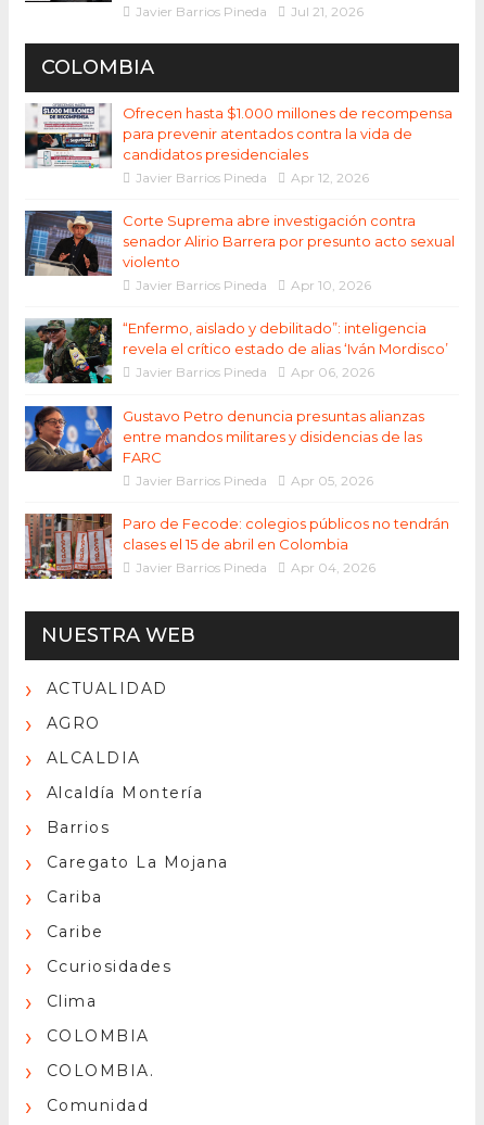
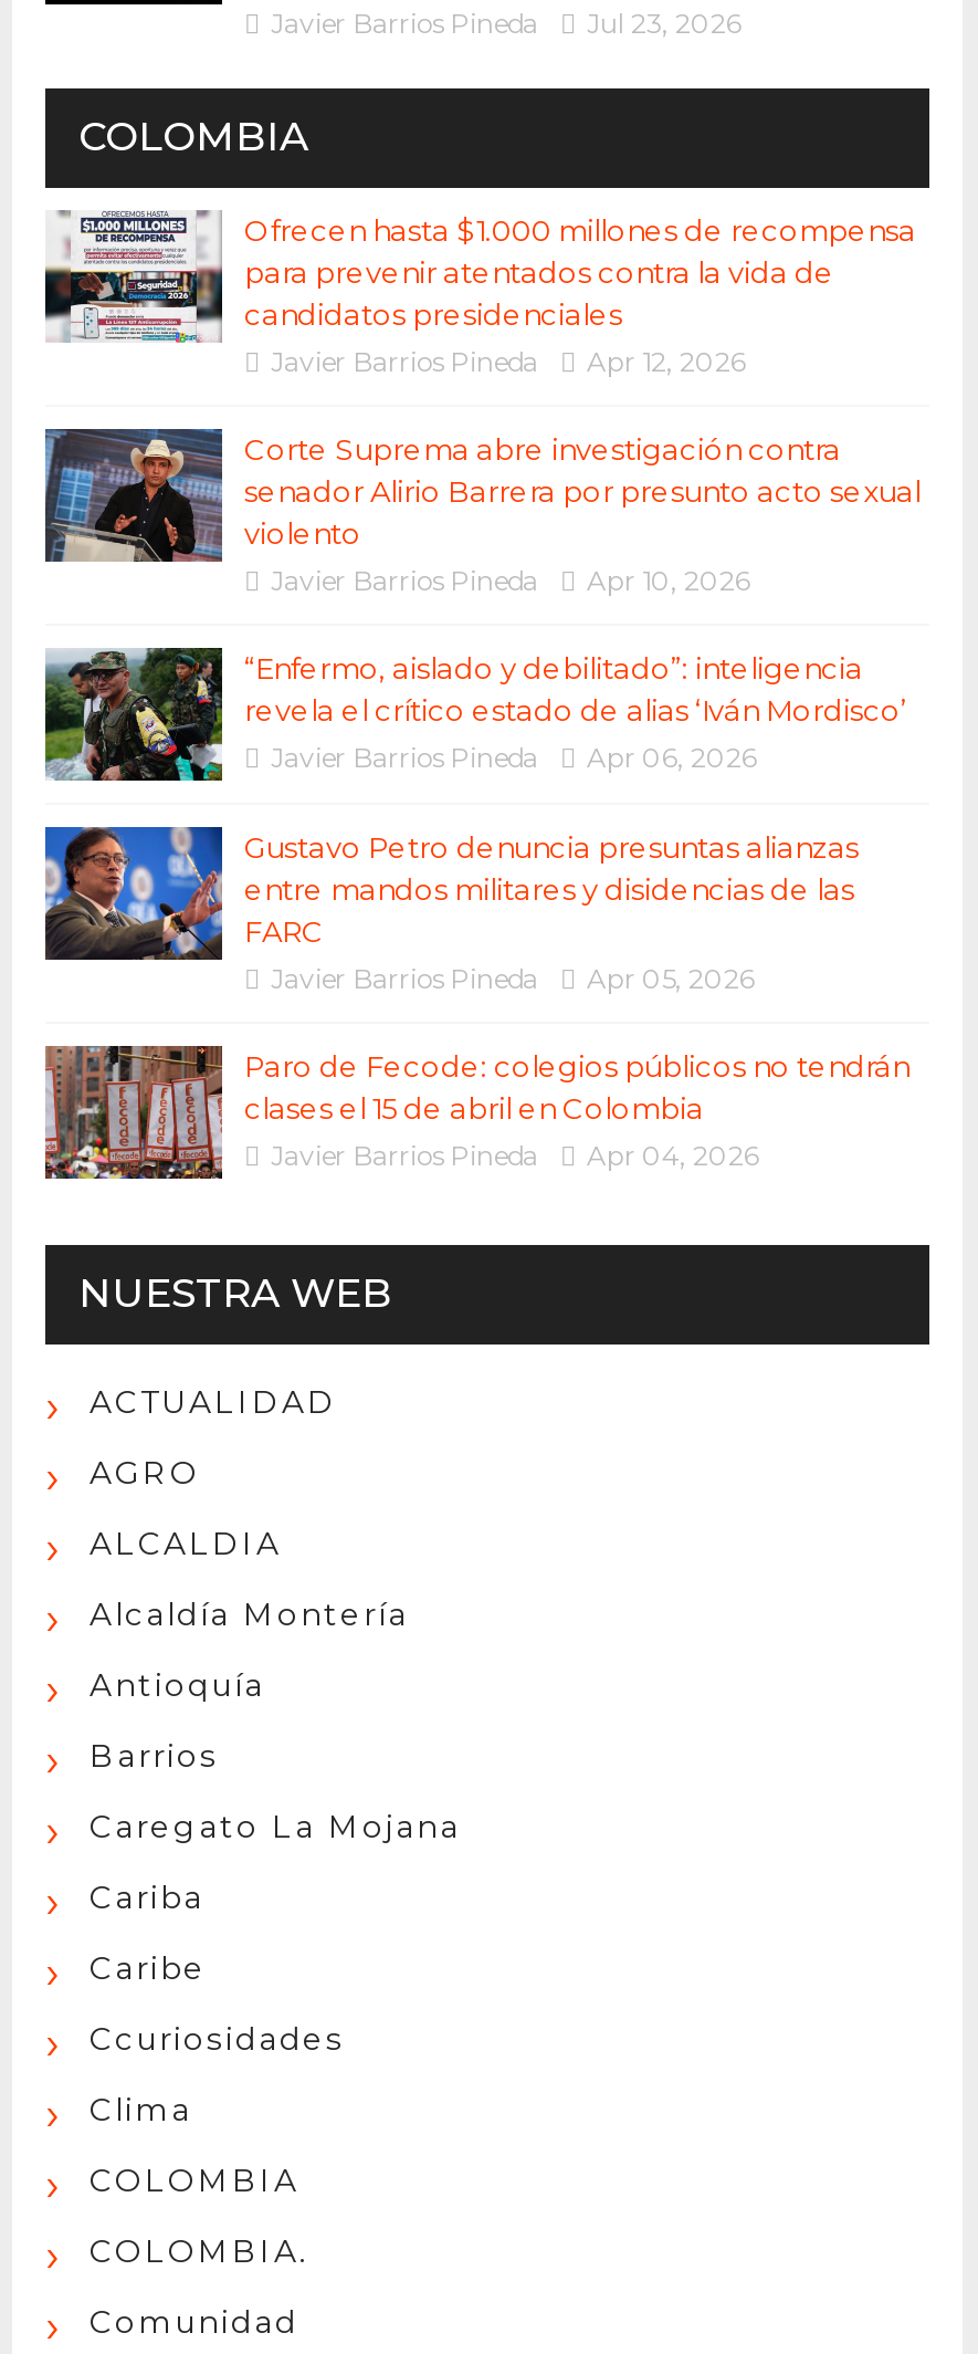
[136,3,364,20] Javier Barrios Pineda Jul 21, 2026 -> [271,7,742,40] Javier Barrios Pineda Jul 23, 2026
none -> [90,1665,265,1705] Antioquía

